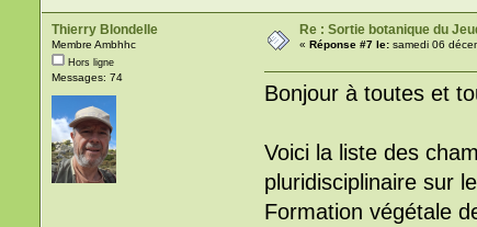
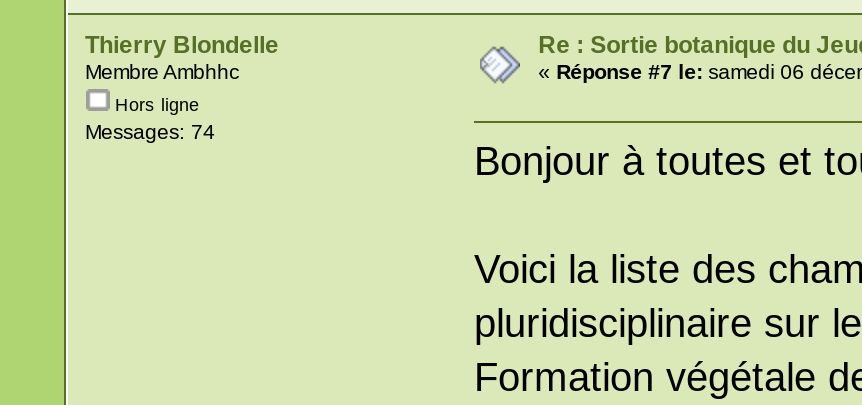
[50,94,117,184] [image] -> none

